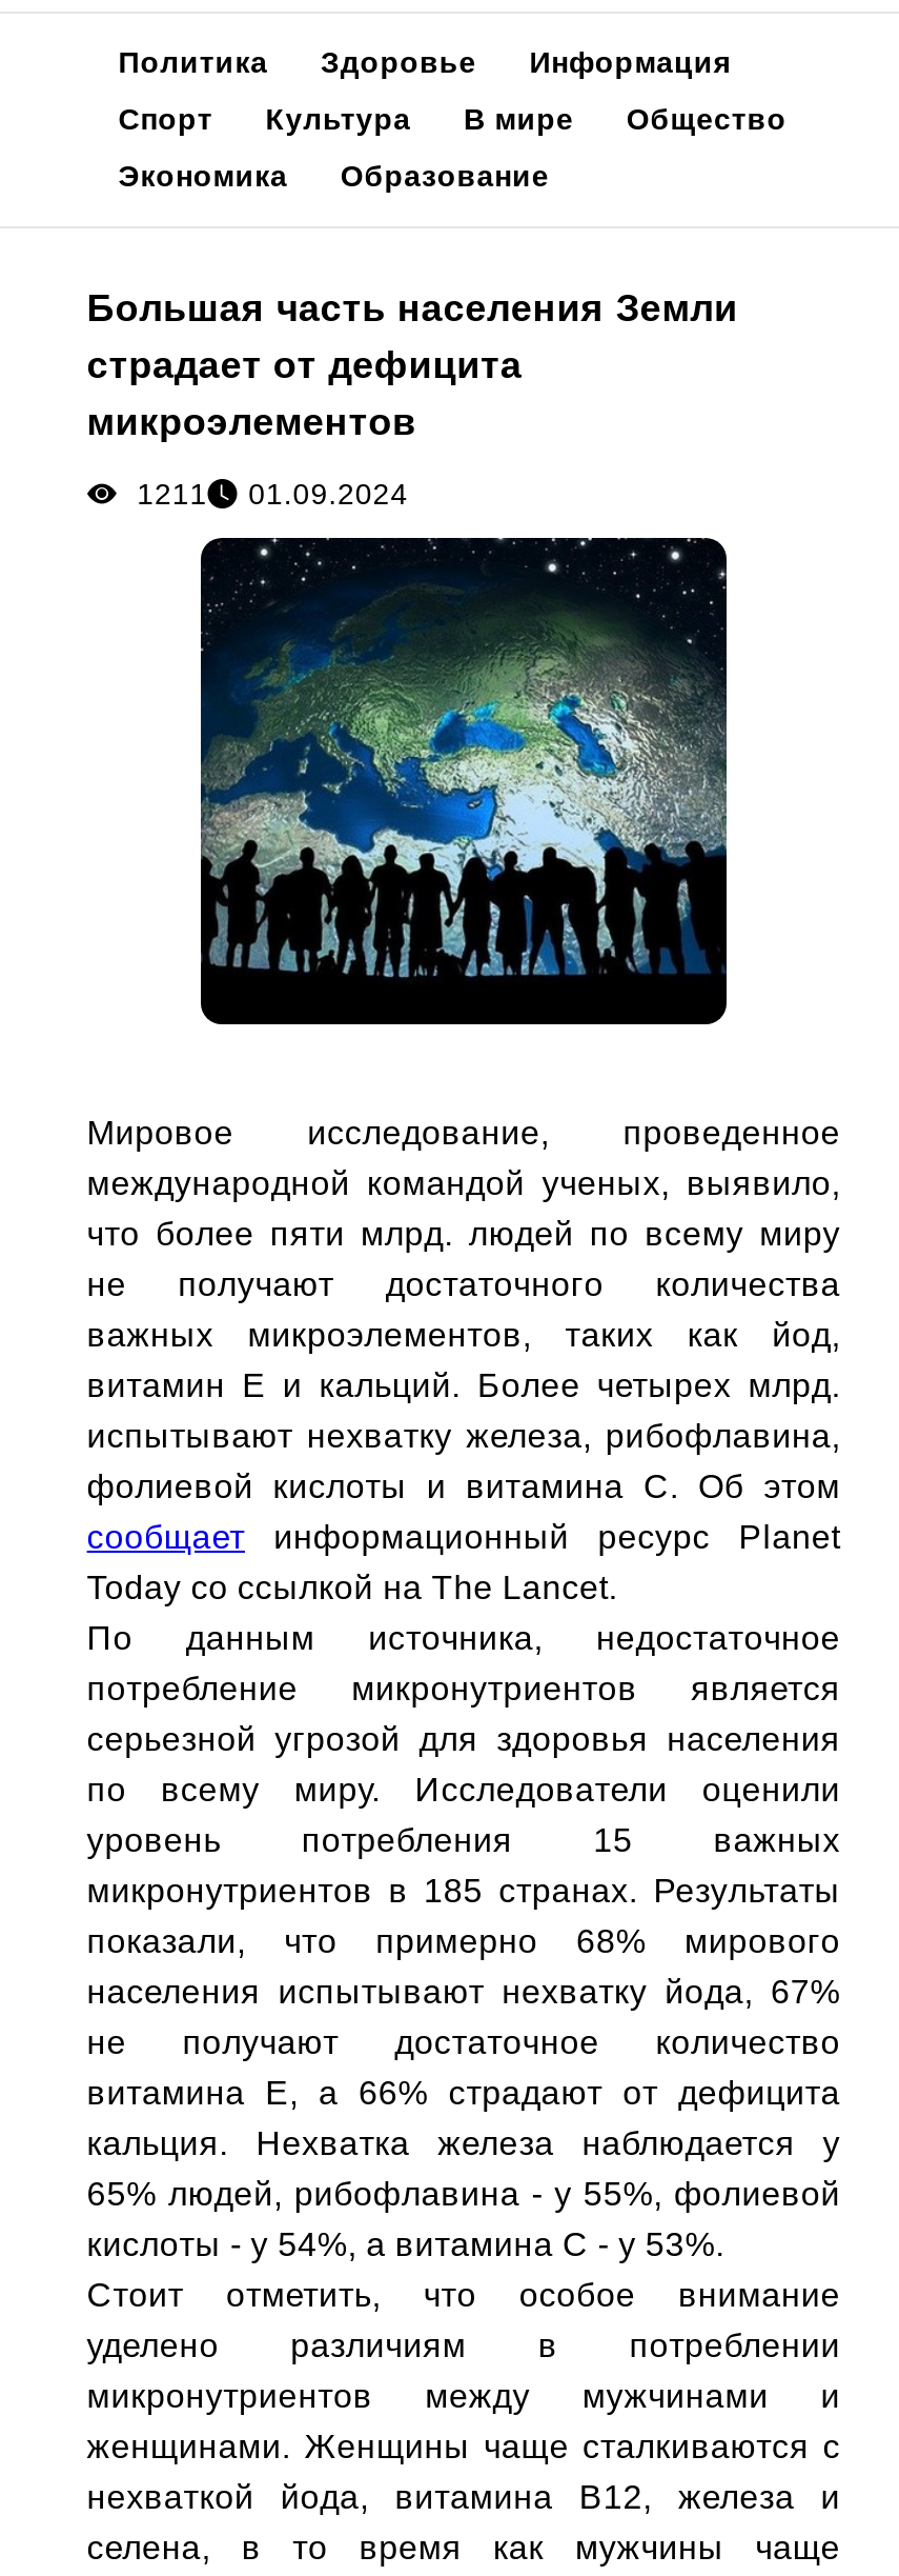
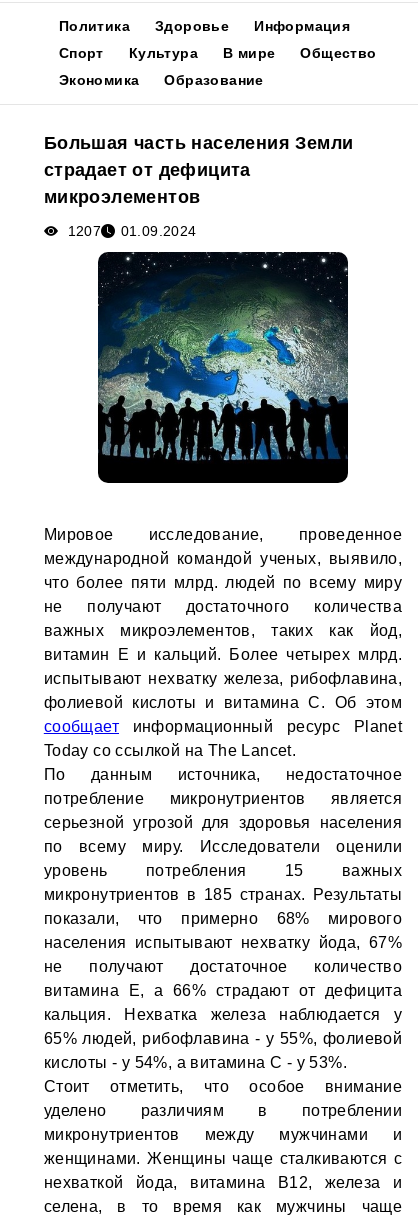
[128,477,408,511] 1211 01.09.2024 -> [63,223,197,239] 1207 01.09.2024

